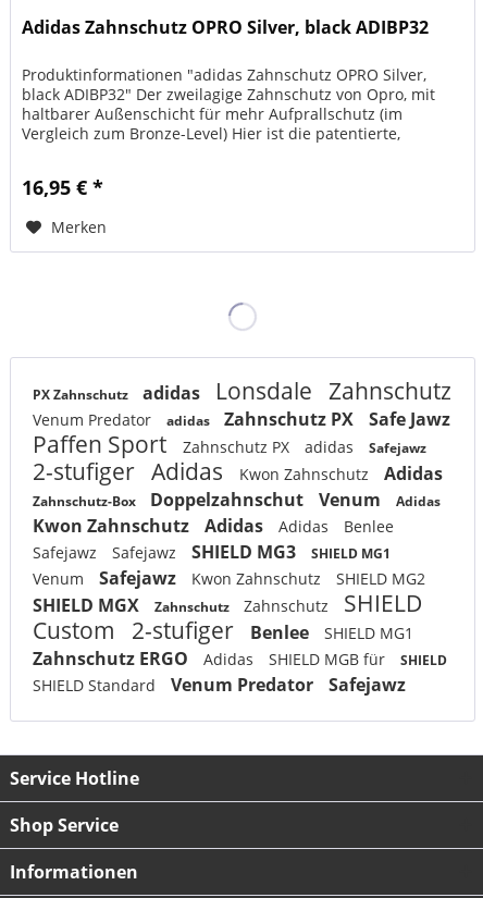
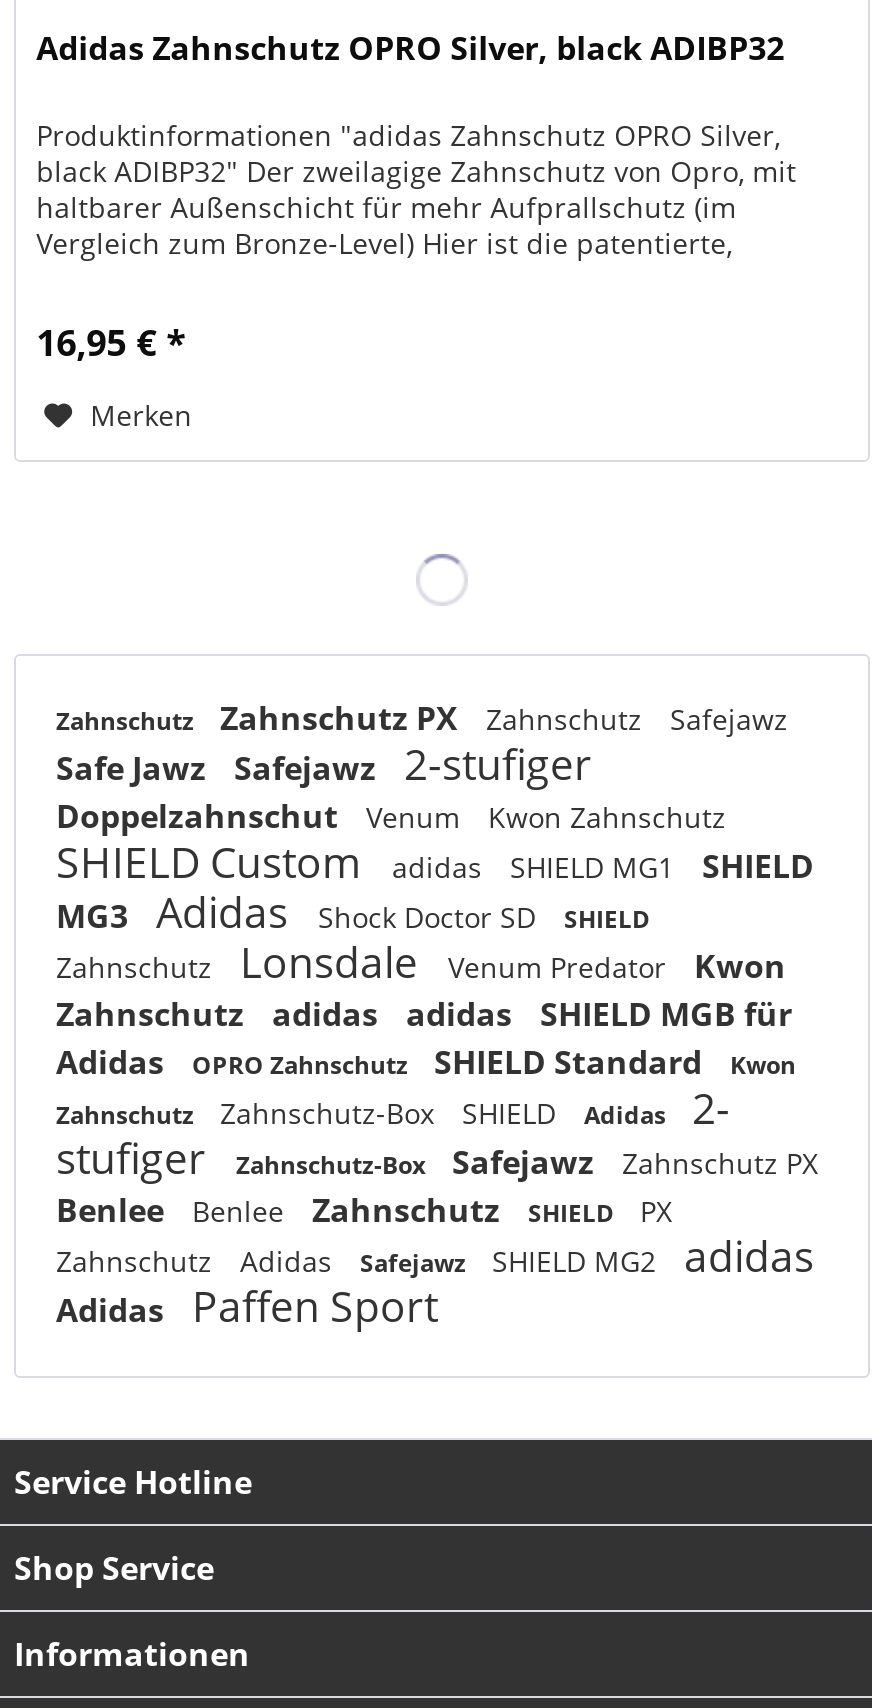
[33,375,451,696] PX Zahnschutz adidas Lonsdale Zahnschutz | Venum Predator adidas Zahnschutz PX Safe Jawz | Paffen Sport Zahnschutz PX adidas Safejawz | 2-stufiger Adidas Kwon Zahnschutz Adidas | Zahnschutz-Box Doppelzahnschut Venum Adidas | Kwon Zahnschutz Adidas Adidas Benlee | Safejawz Safejawz SHIELD MG3 SHIELD MG1 | Venum Safejawz Kwon Zahnschutz SHIELD MG2 | SHIELD MGX Zahnschutz Zahnschutz SHIELD | Custom 2-stufiger Benlee SHIELD MG1 | Zahnschutz ERGO Adidas SHIELD MGB für SHIELD | SHIELD Standard Venum Predator Safejawz -> [56,695,818,1333] Zahnschutz Zahnschutz PX Zahnschutz Safejawz | Safe Jawz Safejawz 2-stufiger | Doppelzahnschut Venum Kwon Zahnschutz | SHIELD Custom adidas SHIELD MG1 SHIELD | MG3 Adidas Shock Doctor SD SHIELD | Zahnschutz Lonsdale Venum Predator Kwon | Zahnschutz adidas adidas SHIELD MGB für | Adidas OPRO Zahnschutz SHIELD Standard Kwon | Zahnschutz Zahnschutz-Box SHIELD Adidas 2- | stufiger Zahnschutz-Box Safejawz Zahnschutz PX | Benlee Benlee Zahnschutz SHIELD PX | Zahnschutz Adidas Safejawz SHIELD MG2 adidas | Adidas Paffen Sport

